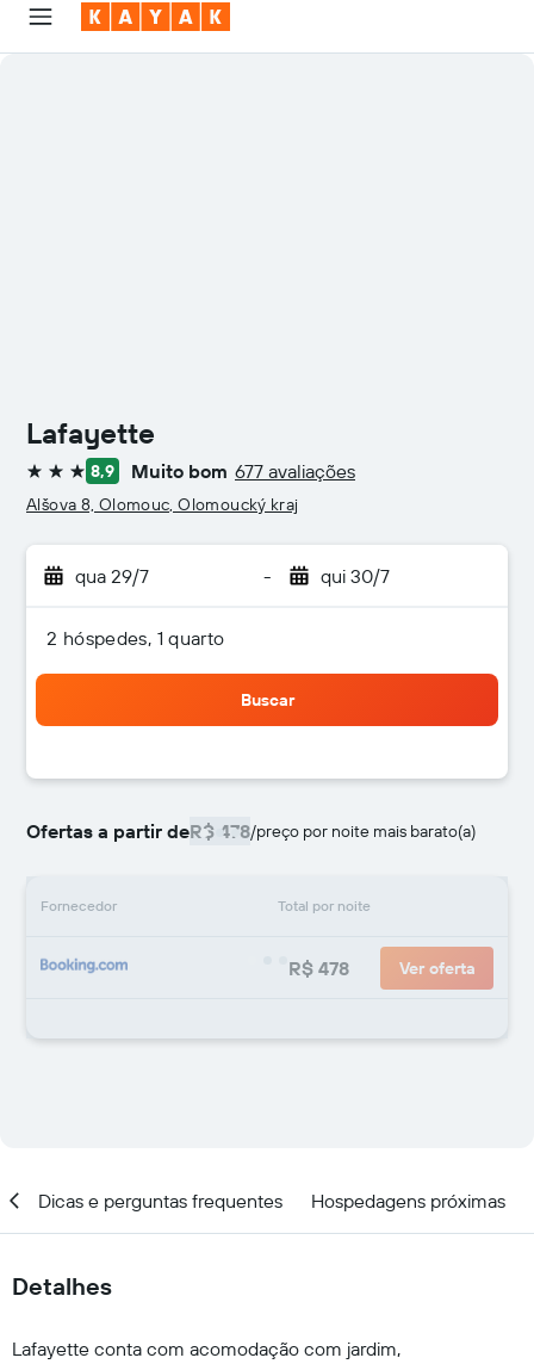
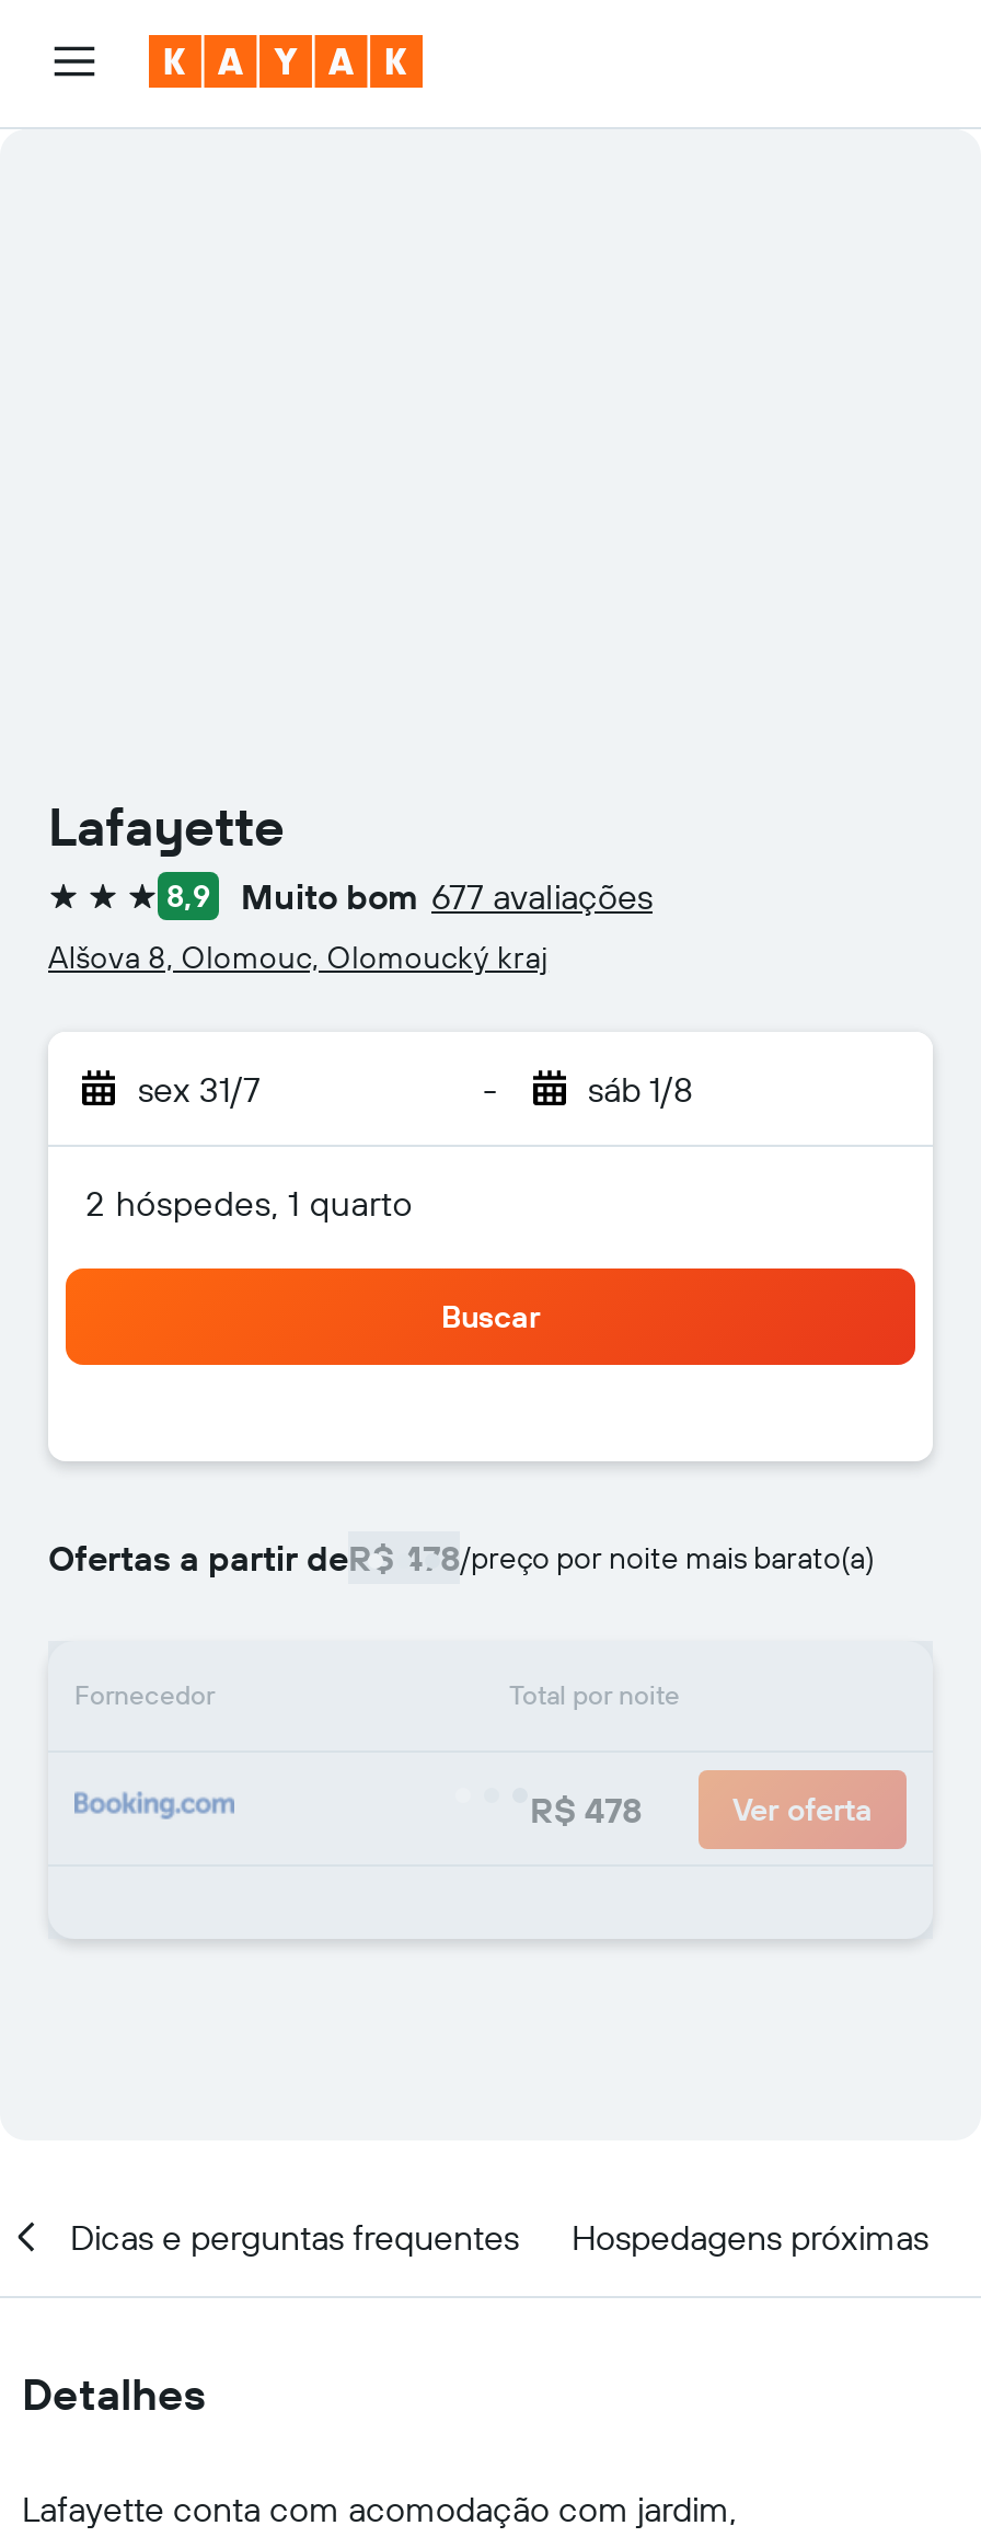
[75,564,149,588] qua 29/7 -> [138,1067,261,1111] sex 31/7
[320,564,389,588] qui 30/7 -> [588,1067,693,1111] sáb 1/8

